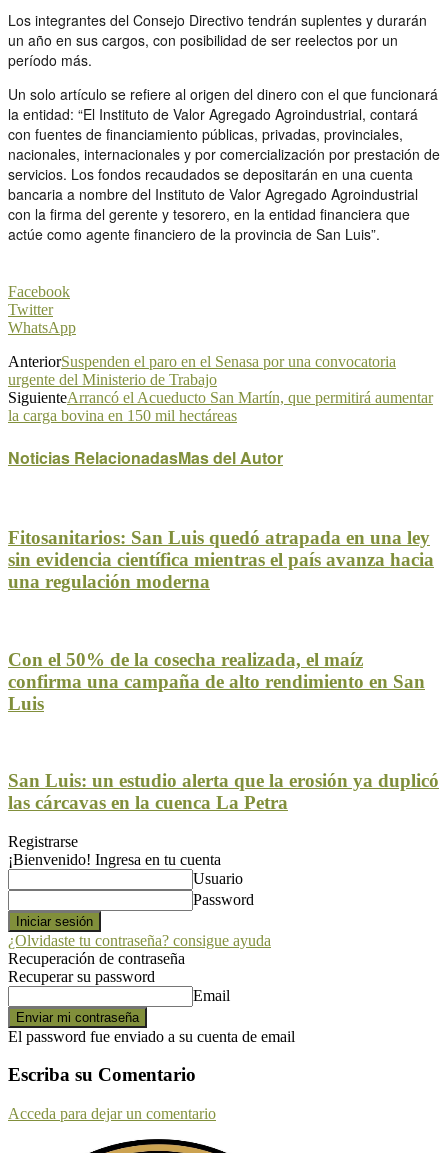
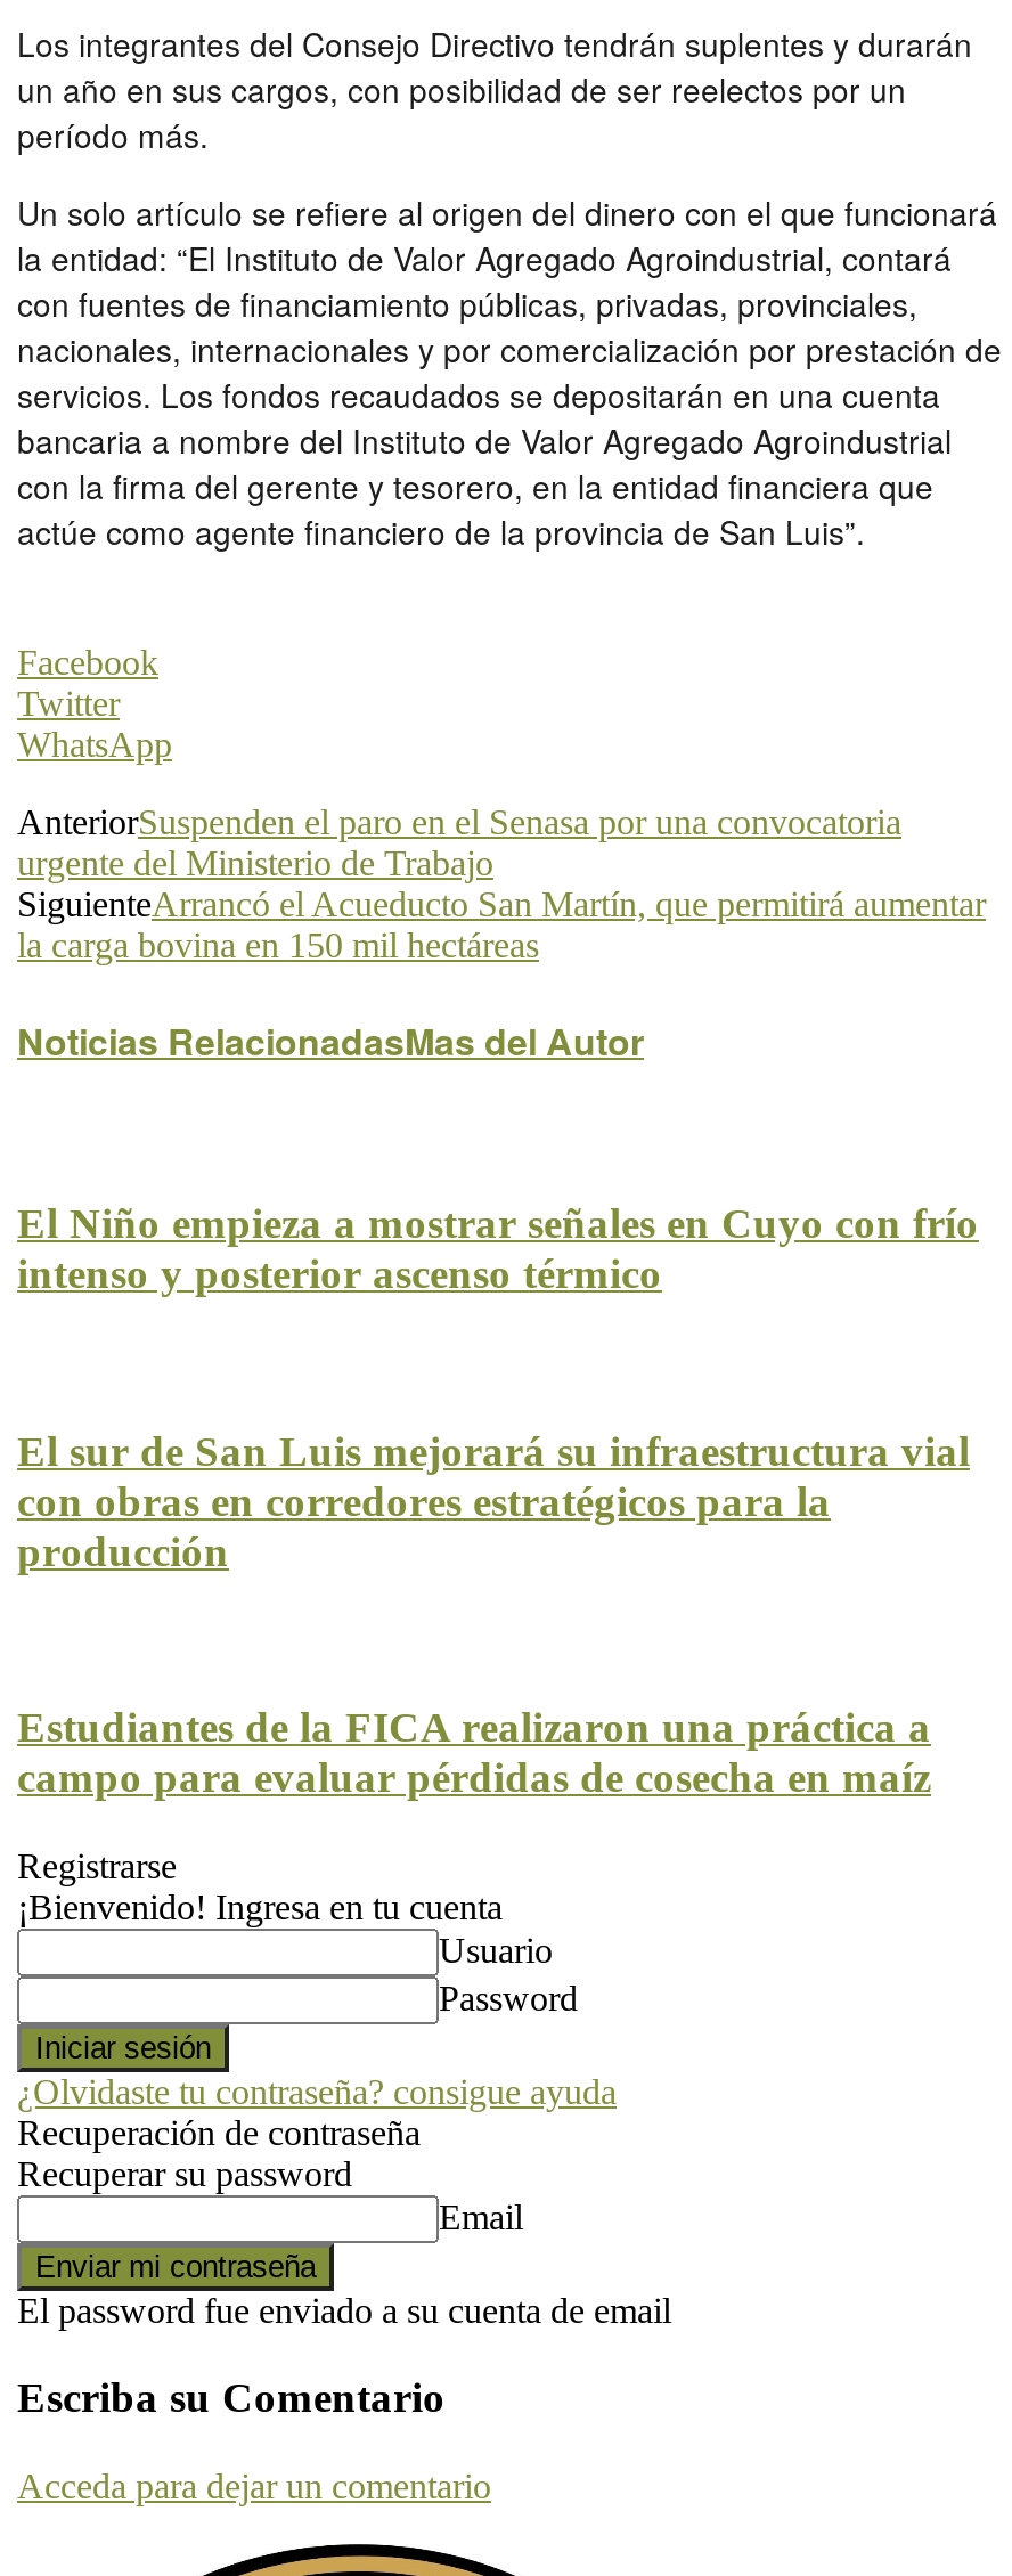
[8,527,434,592] Fitosanitarios: San Luis quedó atrapada en una ley | sin evidencia científica mientras el país avanza hacia | una regulación moderna -> [17,1199,979,1297] El Niño empieza a mostrar señales en Cuyo con frío | intenso y posterior ascenso térmico
[8,648,425,713] Con el 50% de la cosecha realizada, el maíz | confirma una campaña de alto rendimiento en San | Luis -> [17,1426,970,1574] El sur de San Luis mejorará su infraestructura vial | con obras en corredores estratégicos para la | producción
[8,770,439,813] San Luis: un estudio alerta que la erosión ya duplicó | las cárcavas en la cuenca La Petra -> [17,1703,931,1801] Estudiantes de la FICA realizaron una práctica a | campo para evaluar pérdidas de cosecha en maíz

